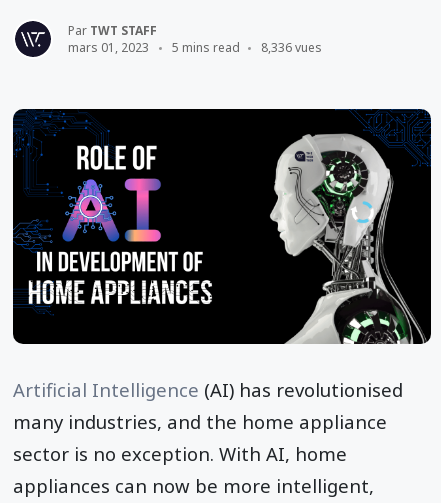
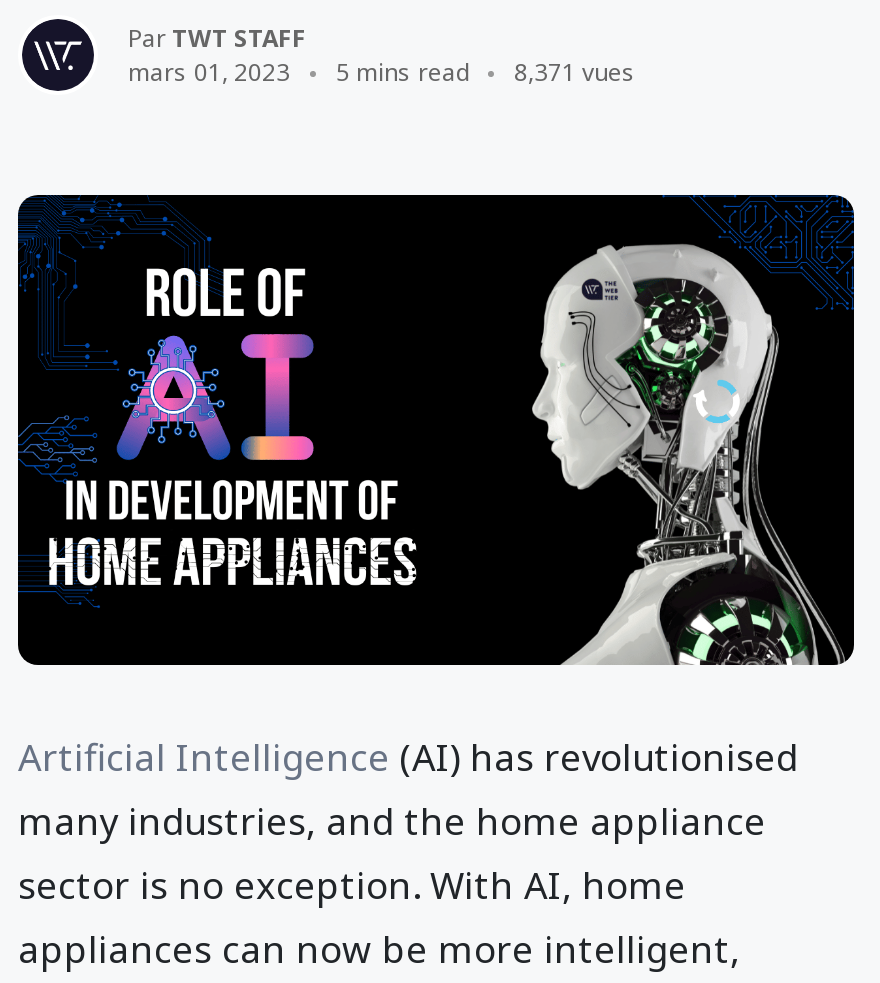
[68,39,322,56] mars 01, 2023 5 mins read 8,336 vues -> [128,55,636,89] mars 01, 2023 5 mins read 8,371 vues

